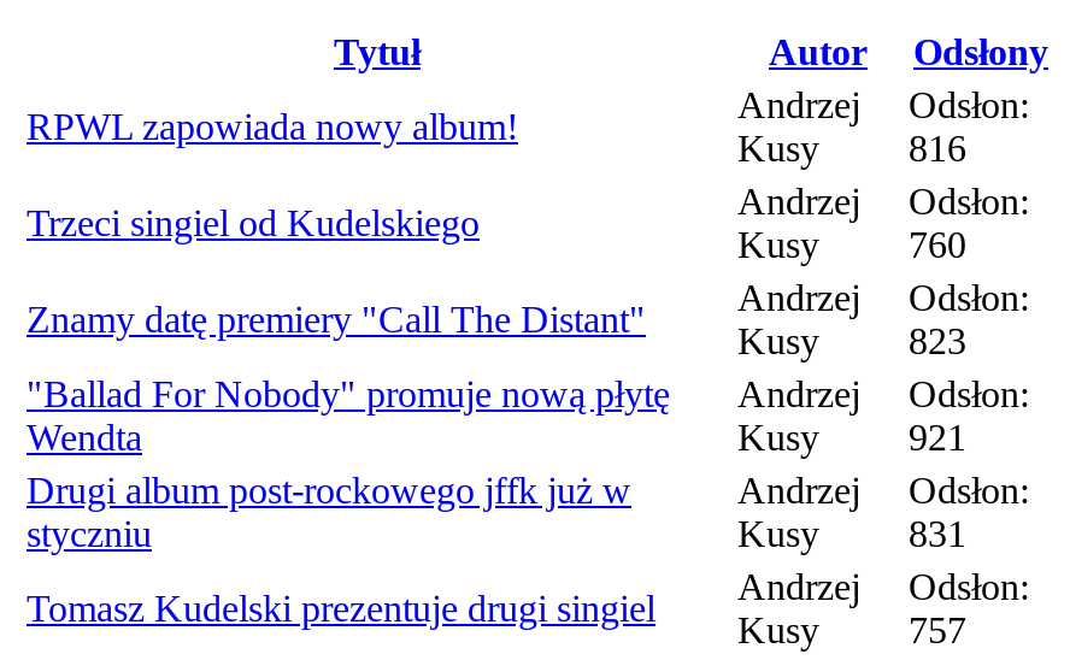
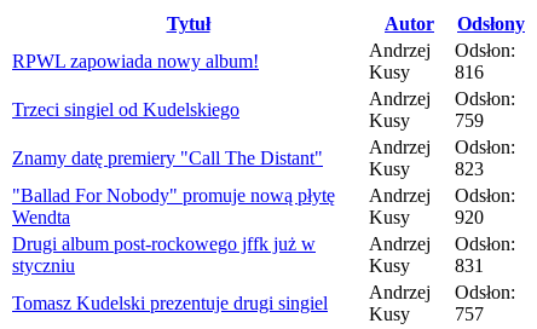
[909,224,966,265] 760 -> [455,110,484,131] 759
[909,417,966,458] 921 -> [455,207,484,227] 920

